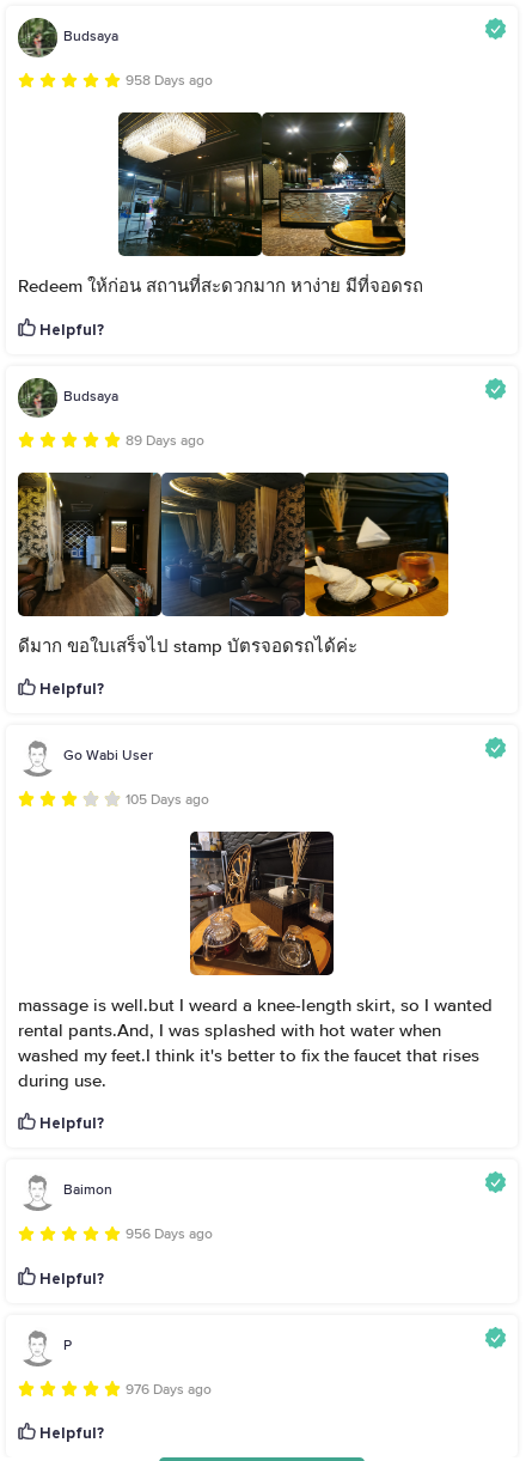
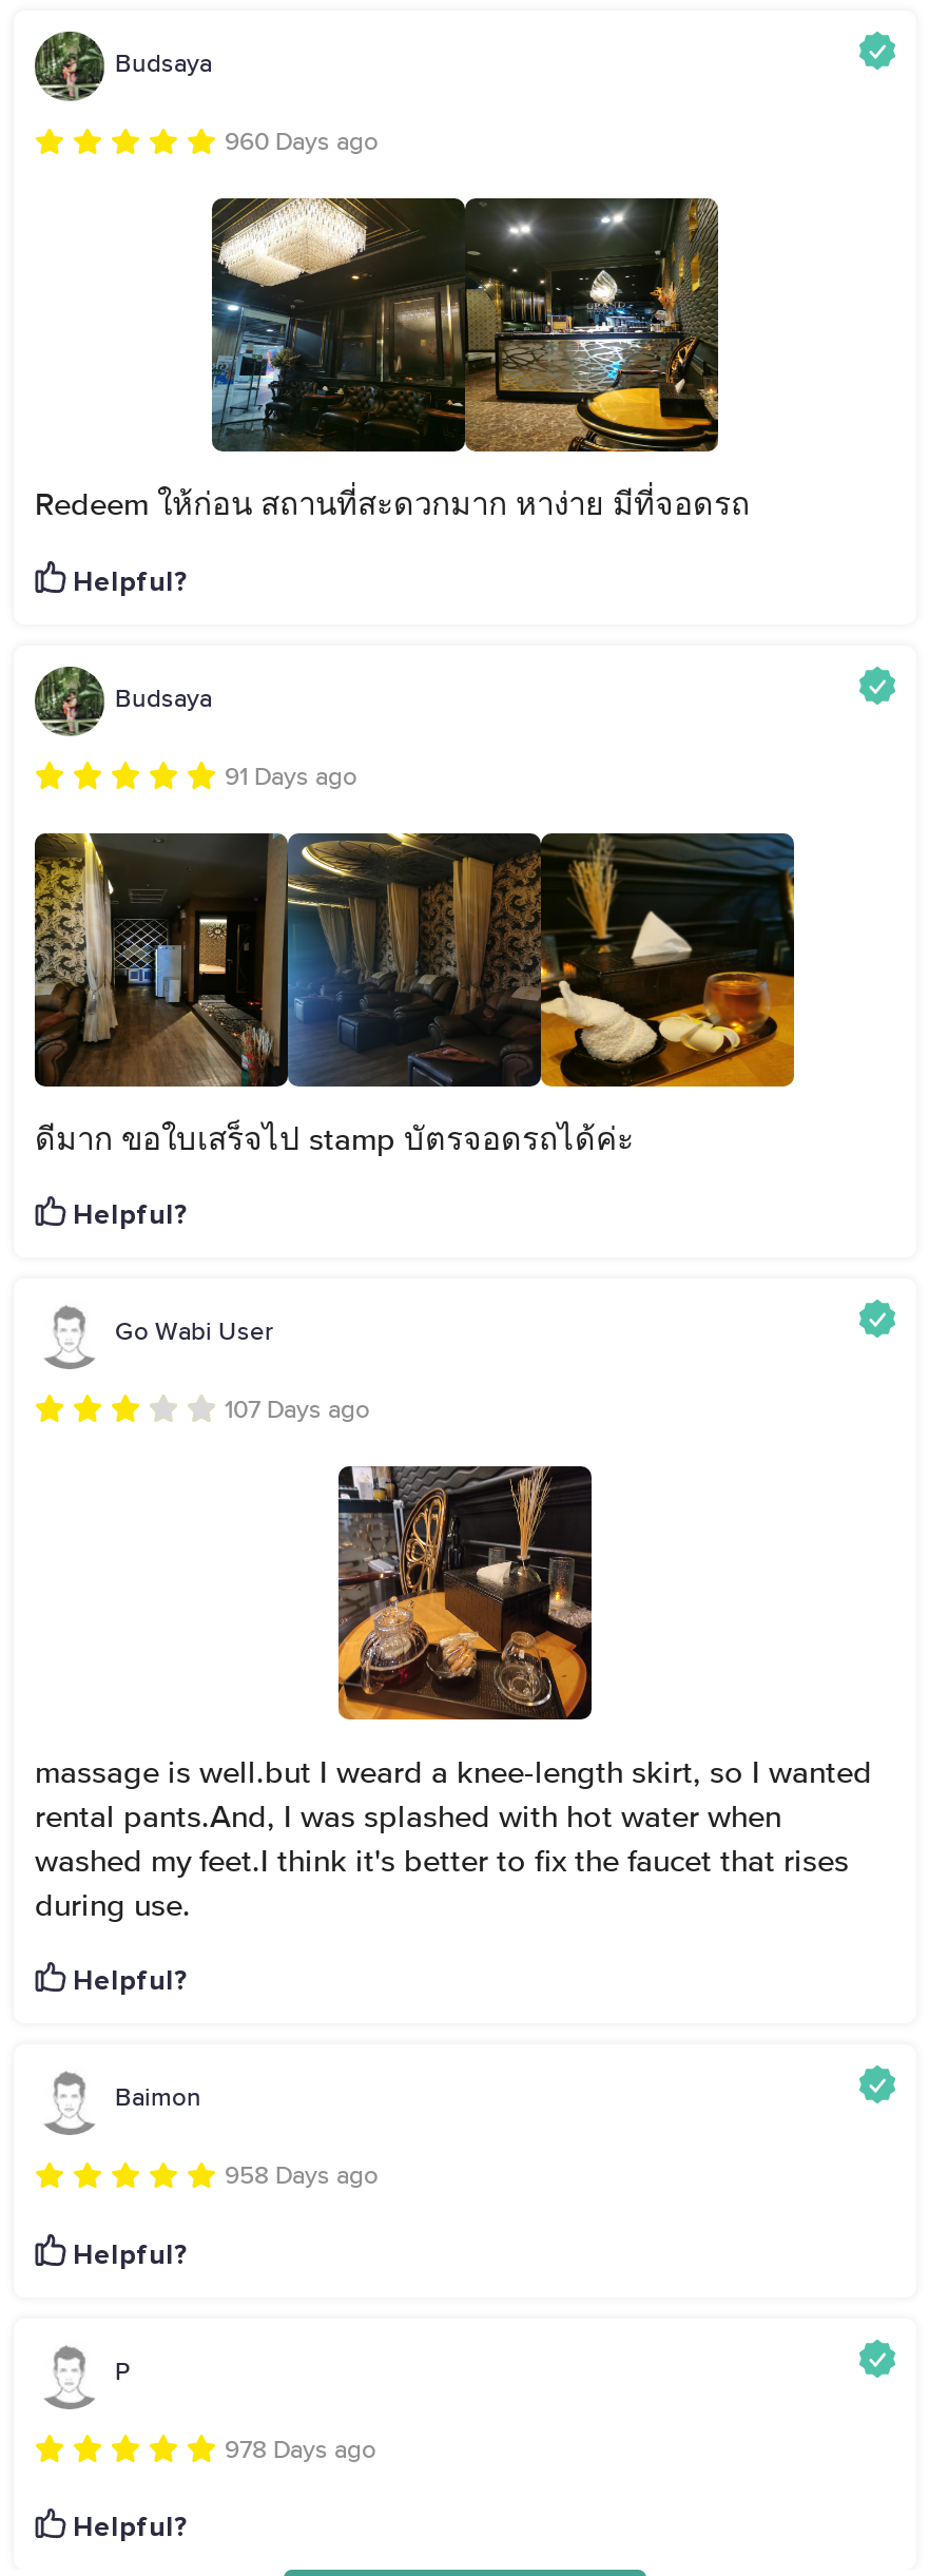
[126,74,213,89] 958 Days ago -> [225,131,379,157] 960 Days ago
[126,434,204,448] 89 Days ago -> [225,765,357,790] 91 Days ago
[126,793,209,808] 105 Days ago -> [225,1399,370,1424] 107 Days ago
[126,1228,213,1242] 956 Days ago -> [225,2165,379,2190] 958 Days ago
[126,1383,212,1397] 976 Days ago -> [225,2438,376,2463] 978 Days ago

